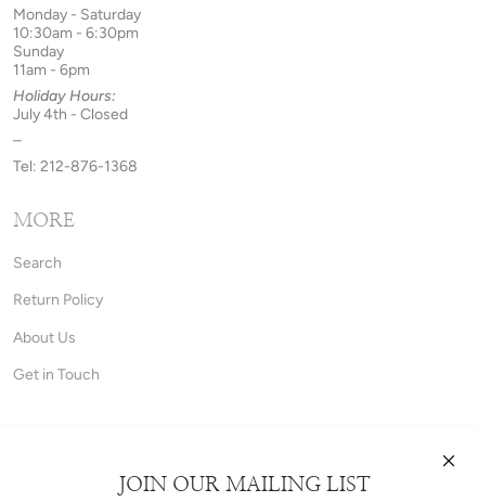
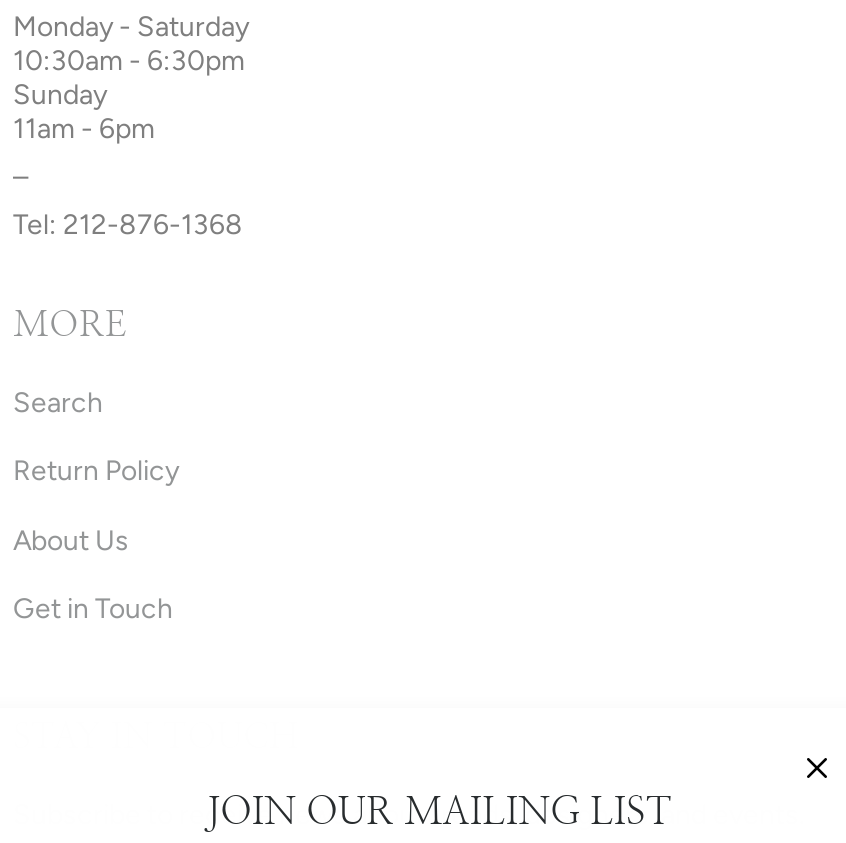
[13,87,128,124] Holiday Hours: | July 4th - Closed -> none

